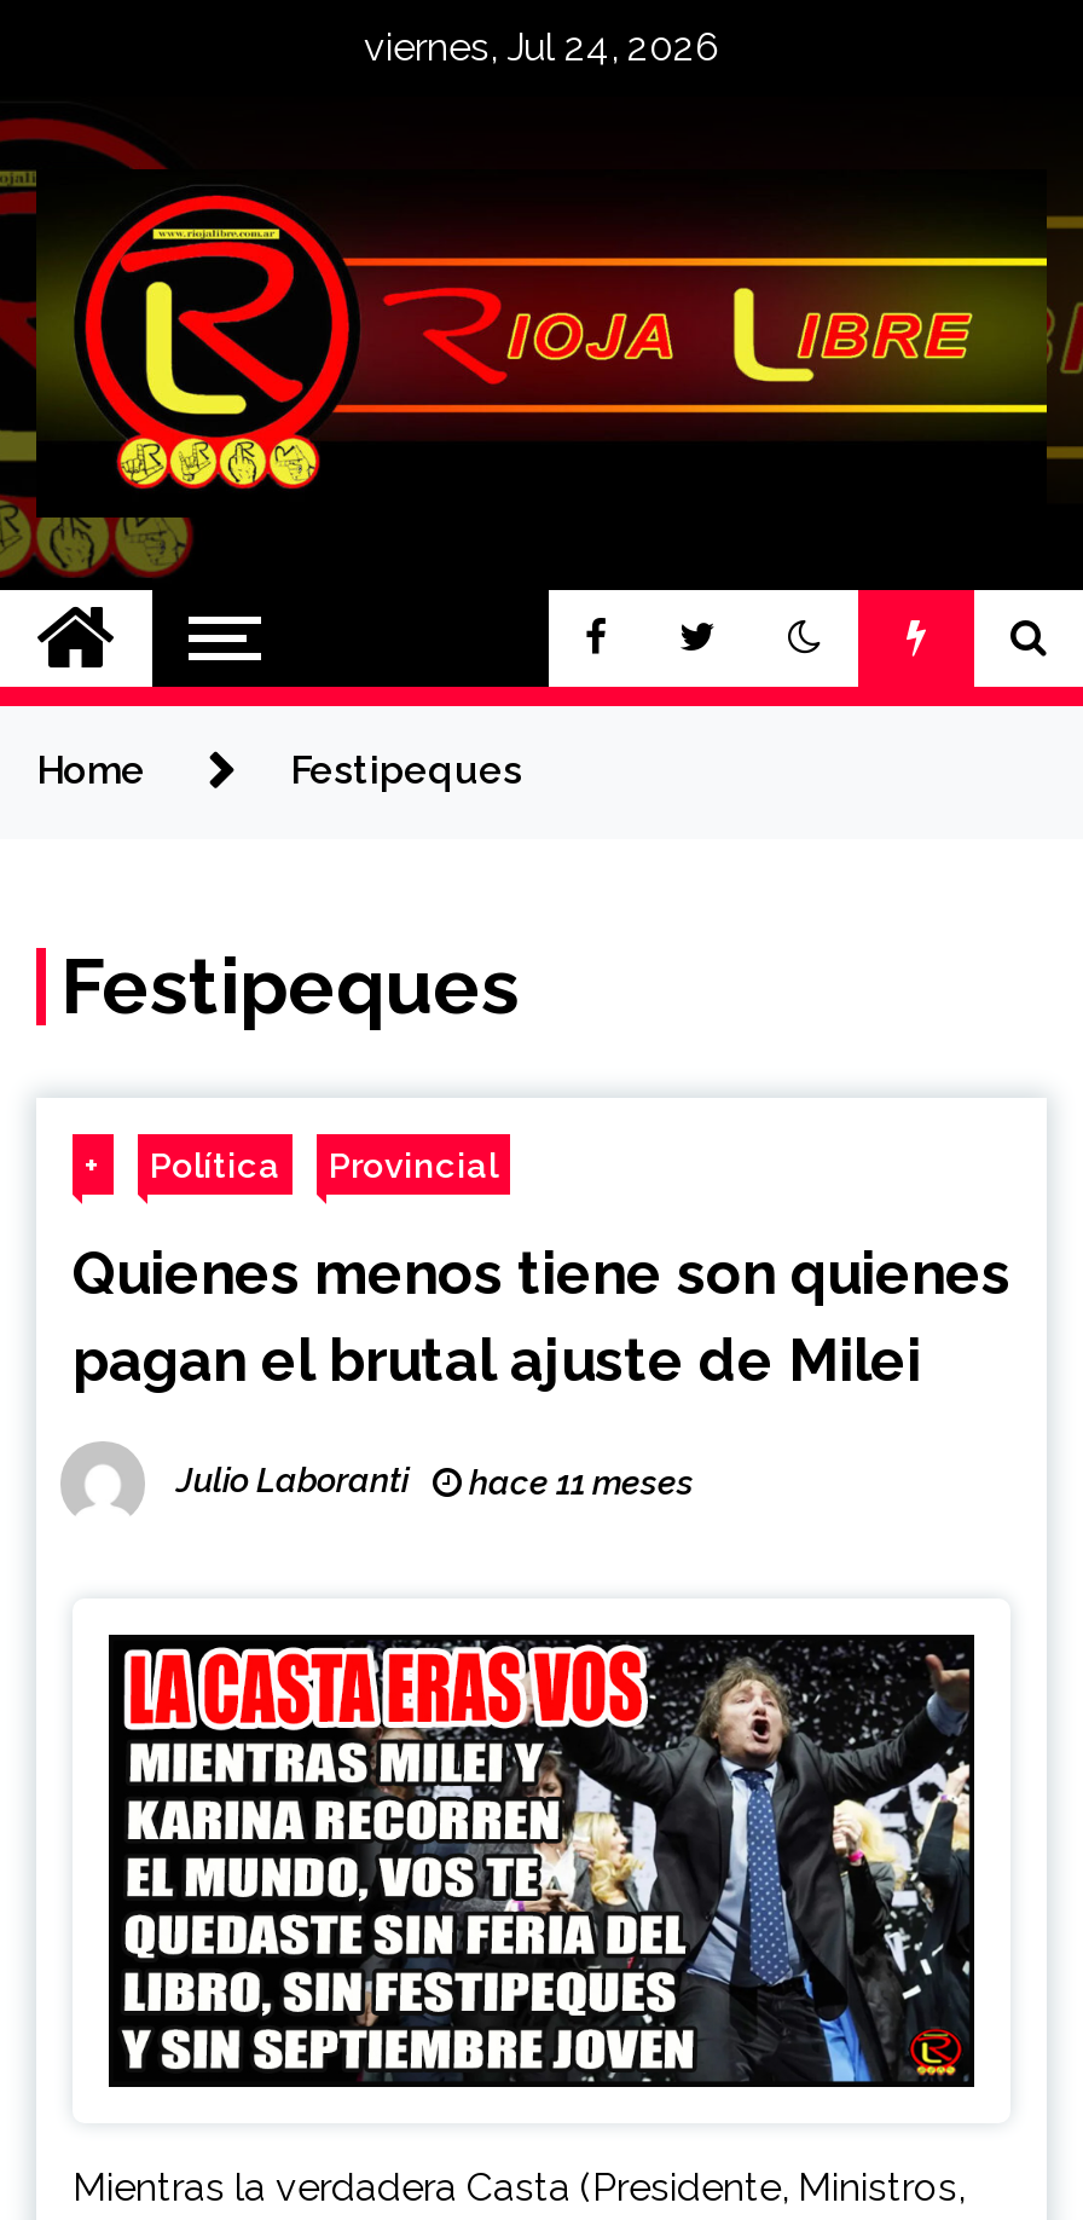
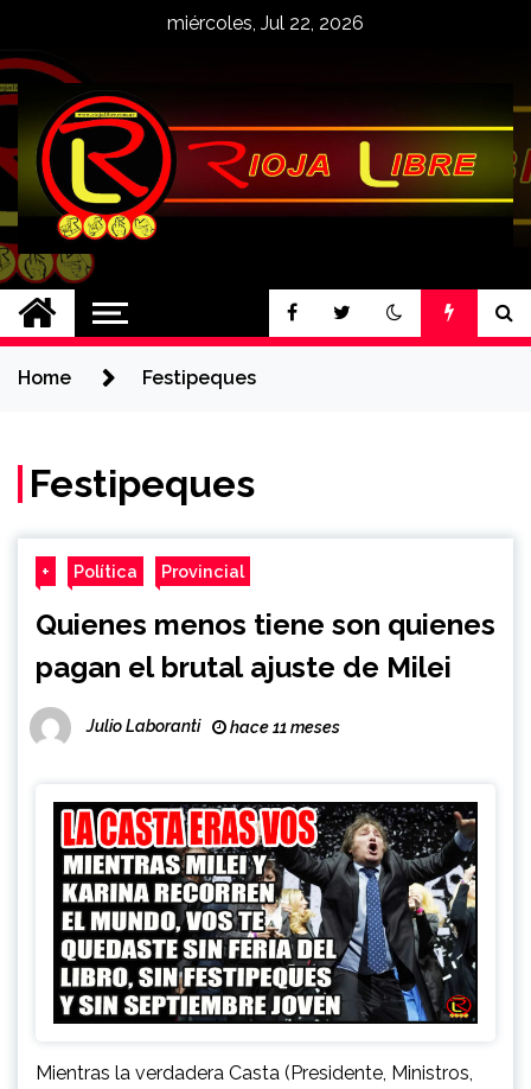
[364,24,719,70] viernes, Jul 24, 2026 -> [167,12,364,34] miércoles, Jul 22, 2026

